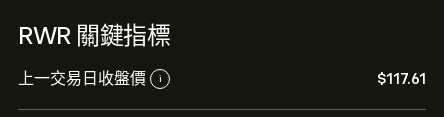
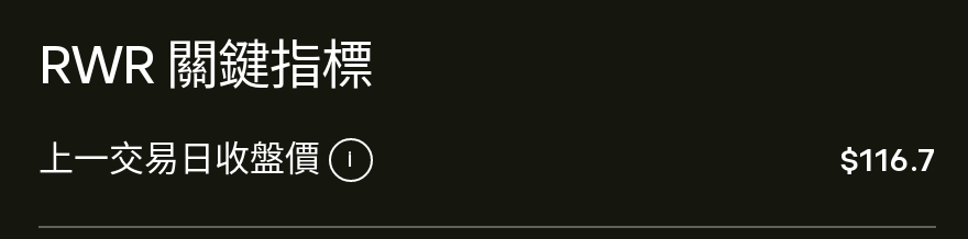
[377,71,426,87] $117.61 -> [839,143,936,178] $116.7

